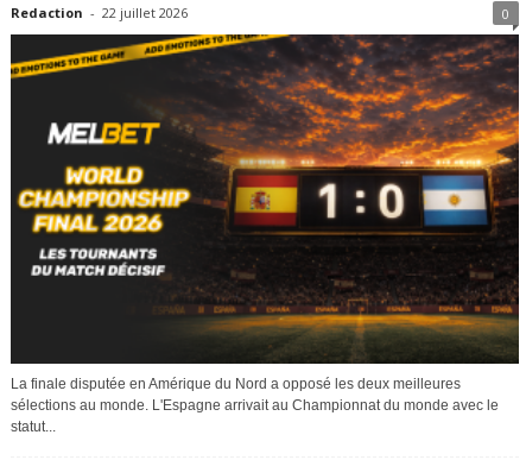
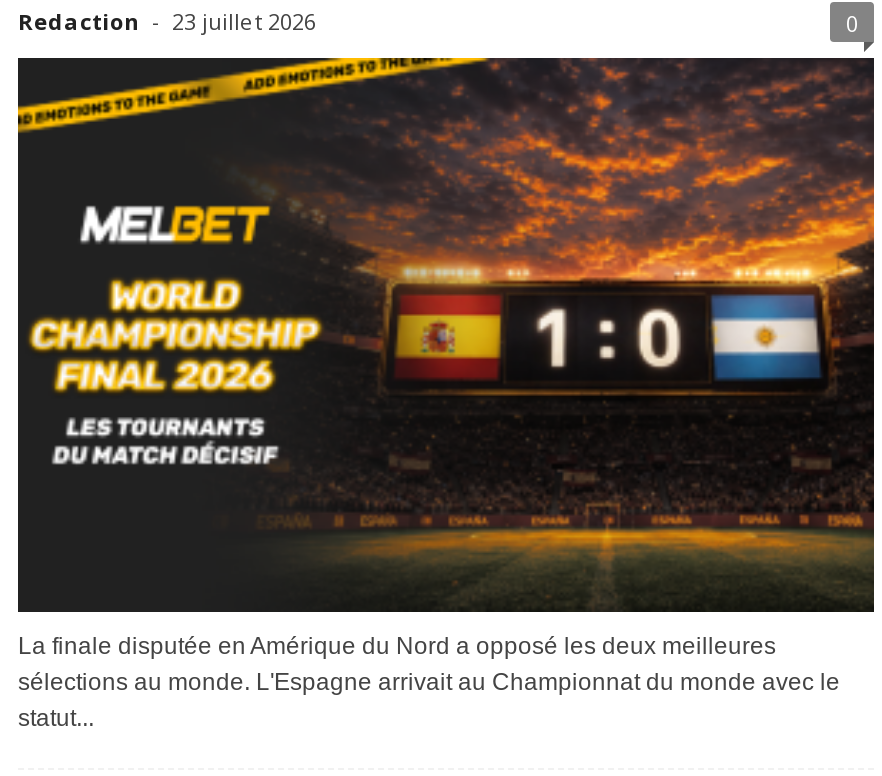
[11,4,188,21] Redaction - 22 juillet 2026 -> [18,6,316,36] Redaction - 23 juillet 2026

